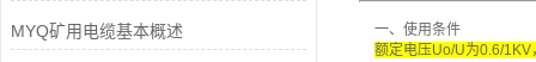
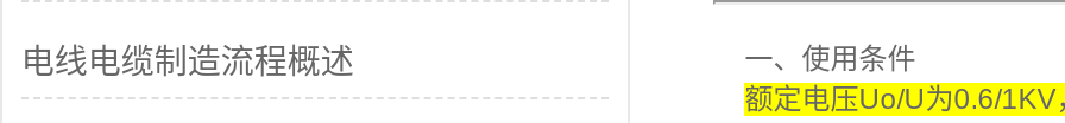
[11,21,183,41] MYQ矿用电缆基本概述 -> [21,43,354,80] 电线电缆制造流程概述

